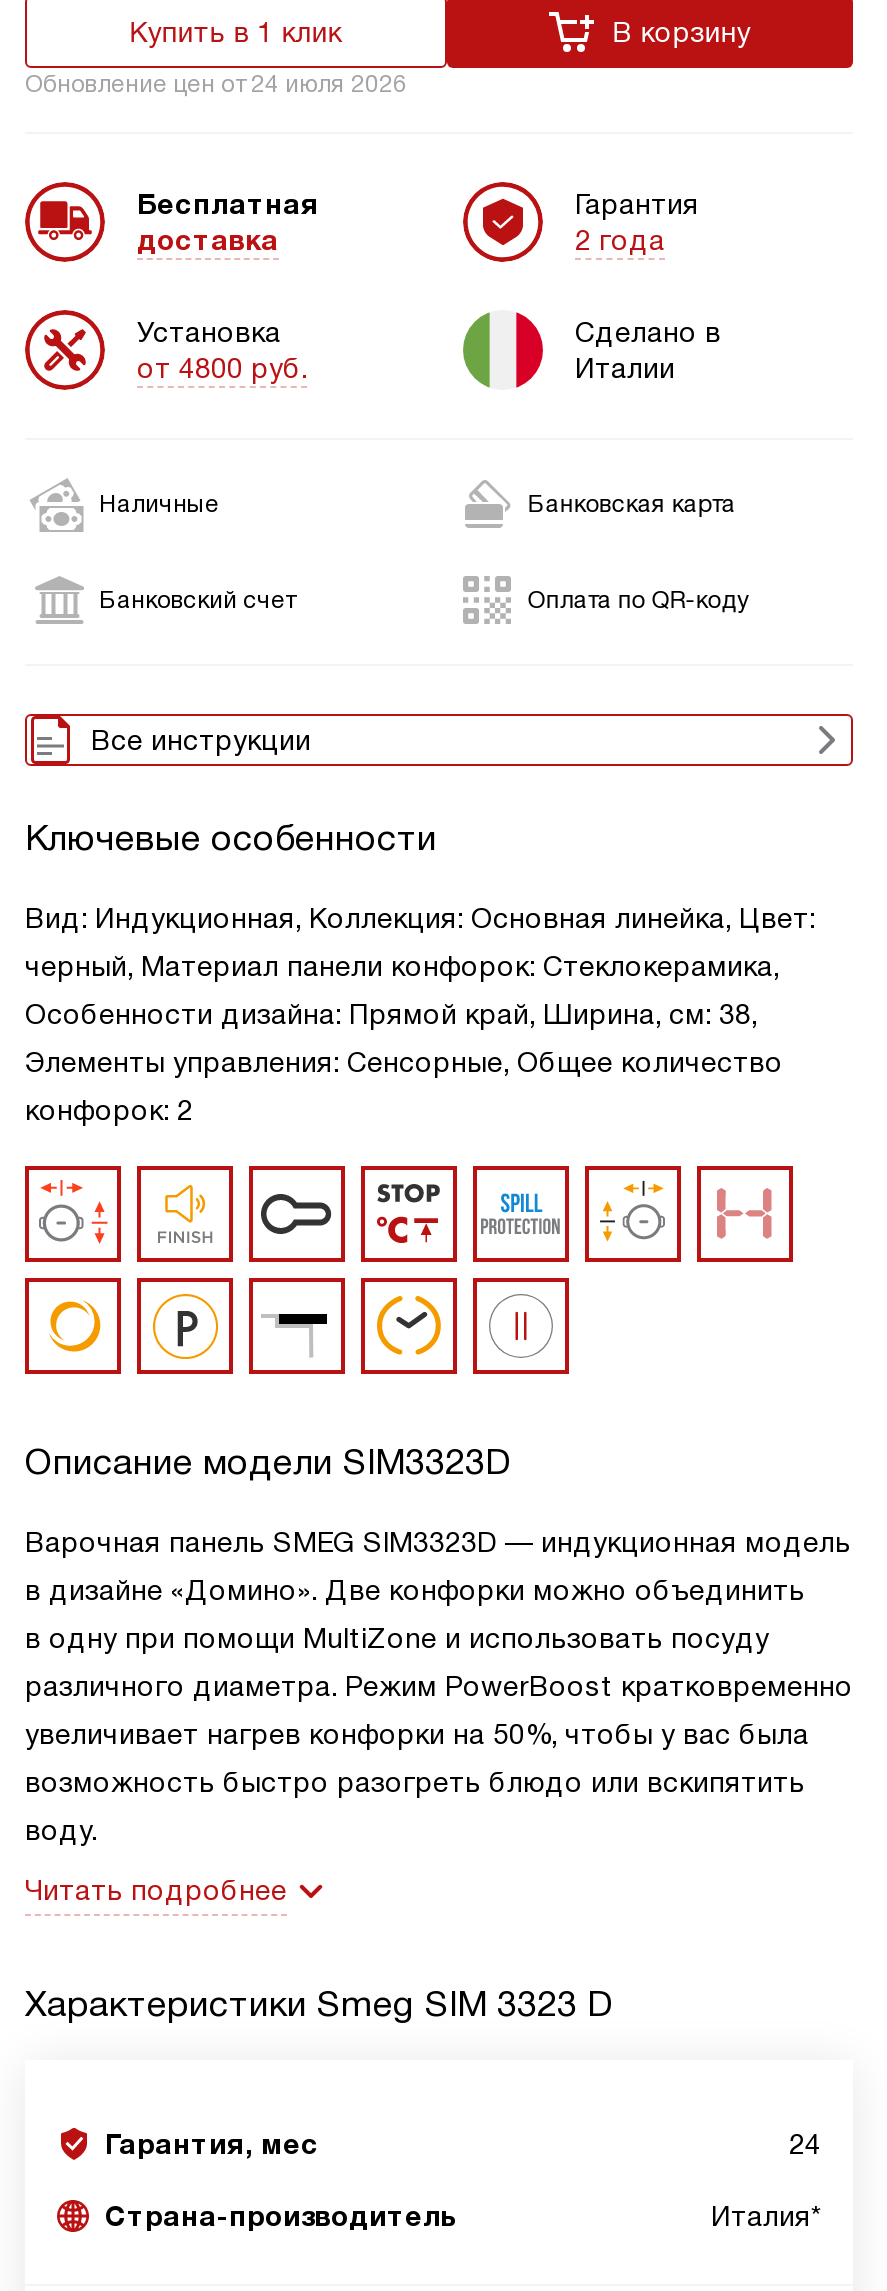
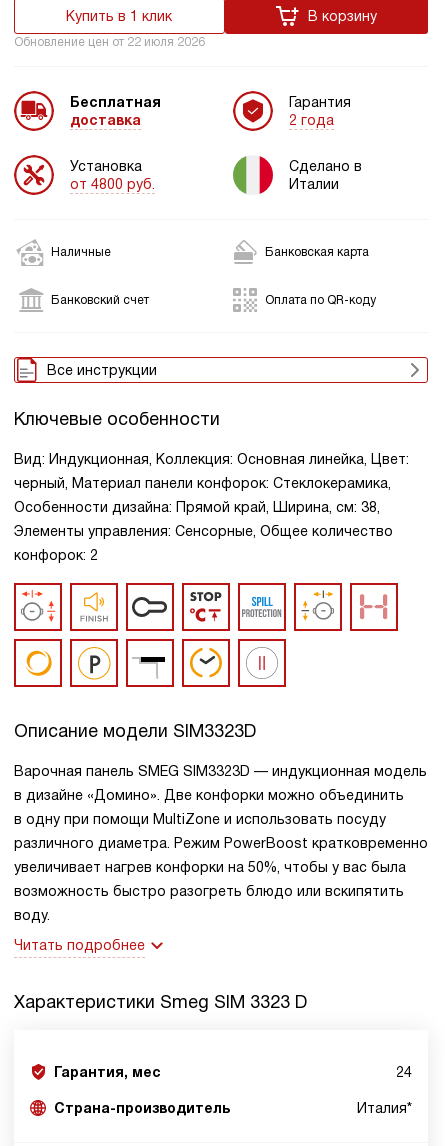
[25,70,407,98] Обновление цен от 24 июля 2026 -> [14,35,205,49] Обновление цен от 22 июля 2026

